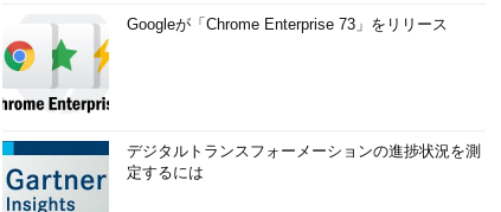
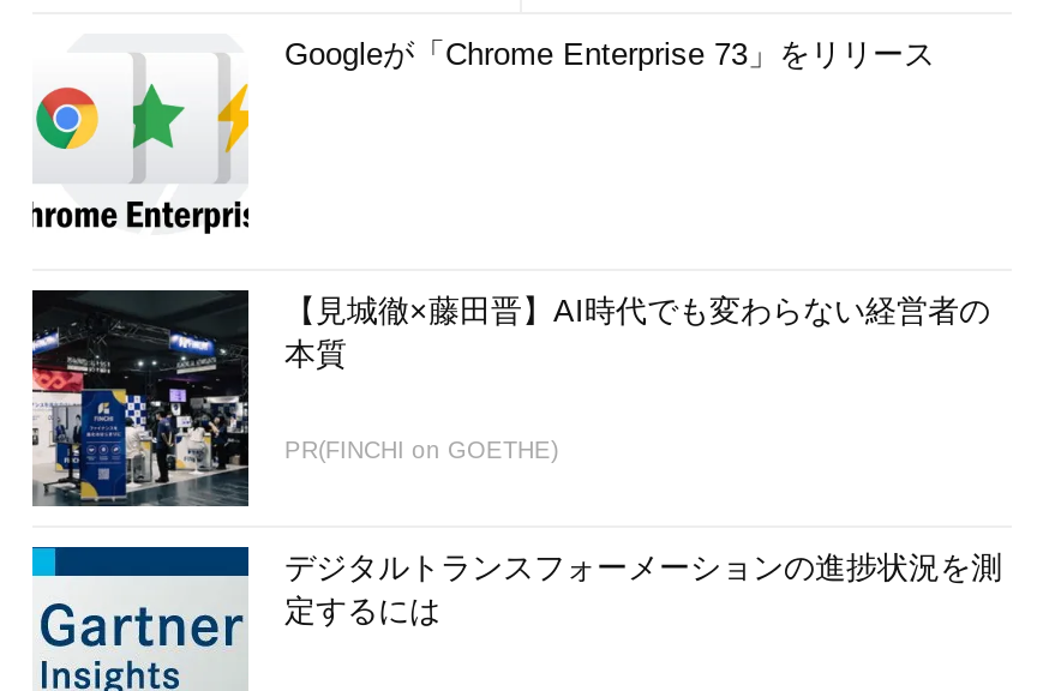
none -> [30,288,990,509] [image] | 【見城徹×藤田晋】AI時代でも変わらない経営者の | 本質 | PR(FINCHI on GOETHE)

